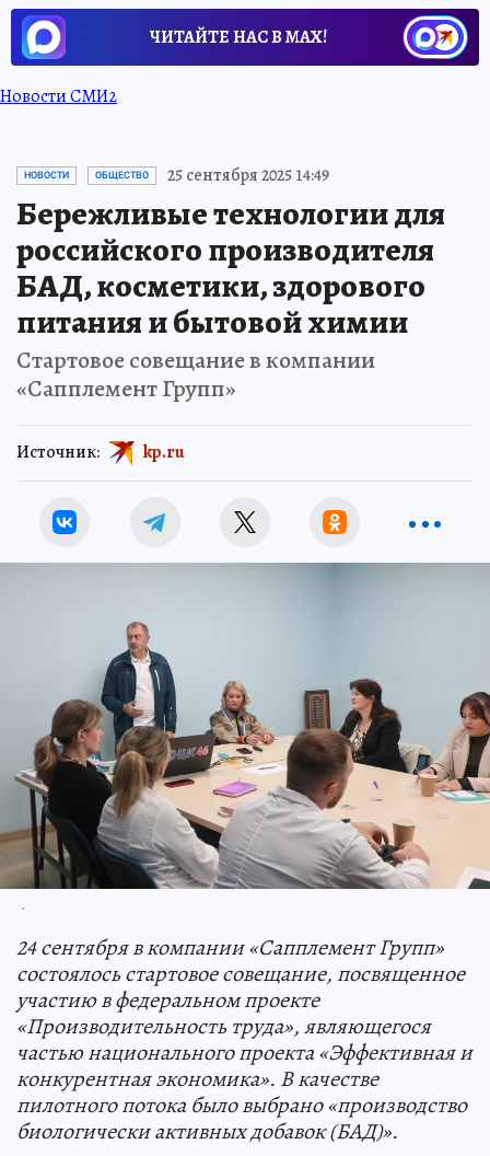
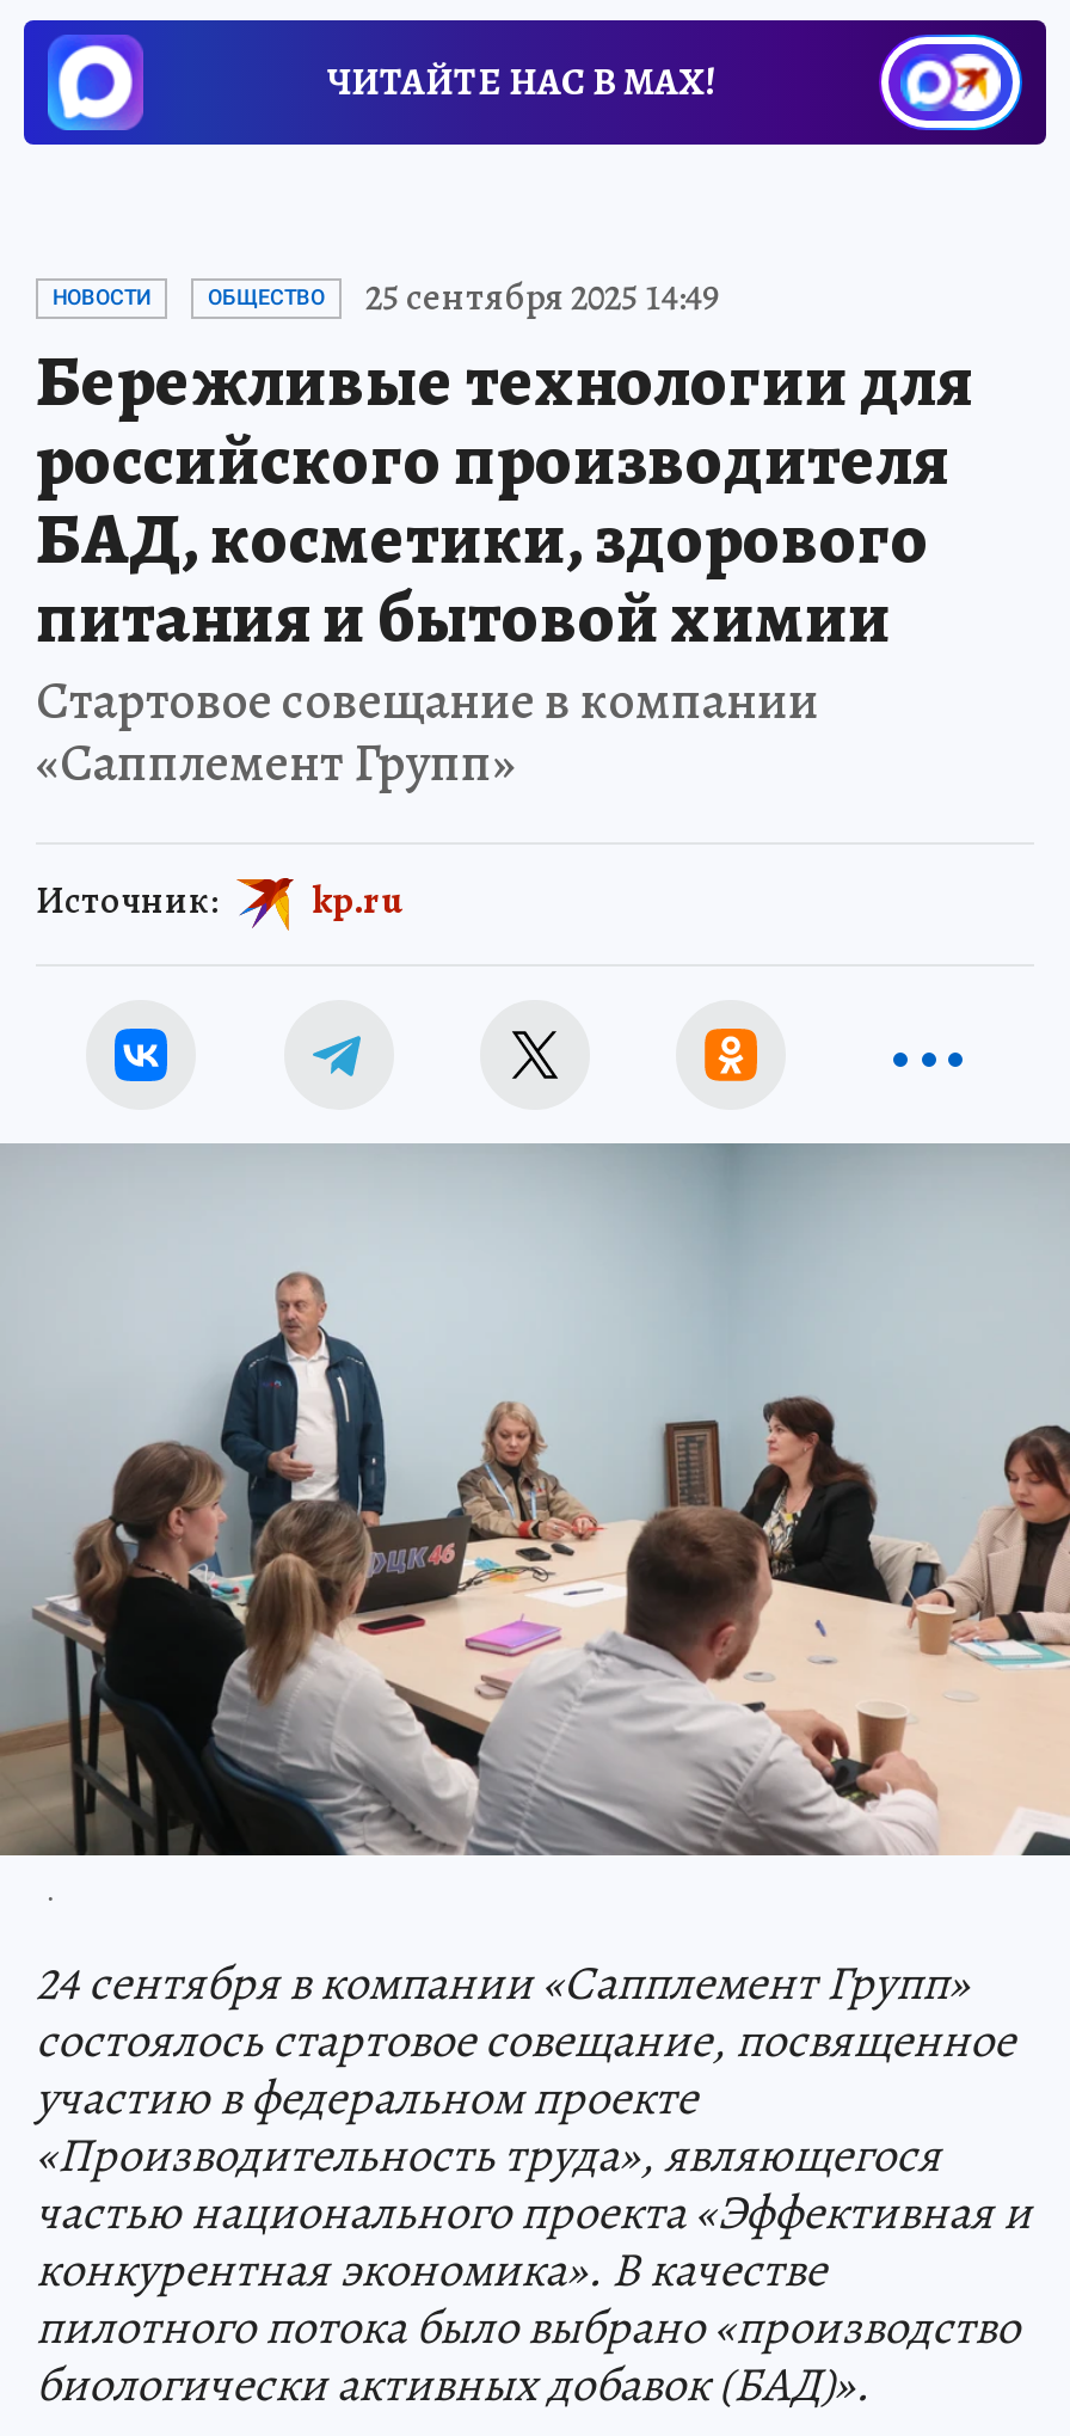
[0,84,117,108] Новости СМИ2 -> none

